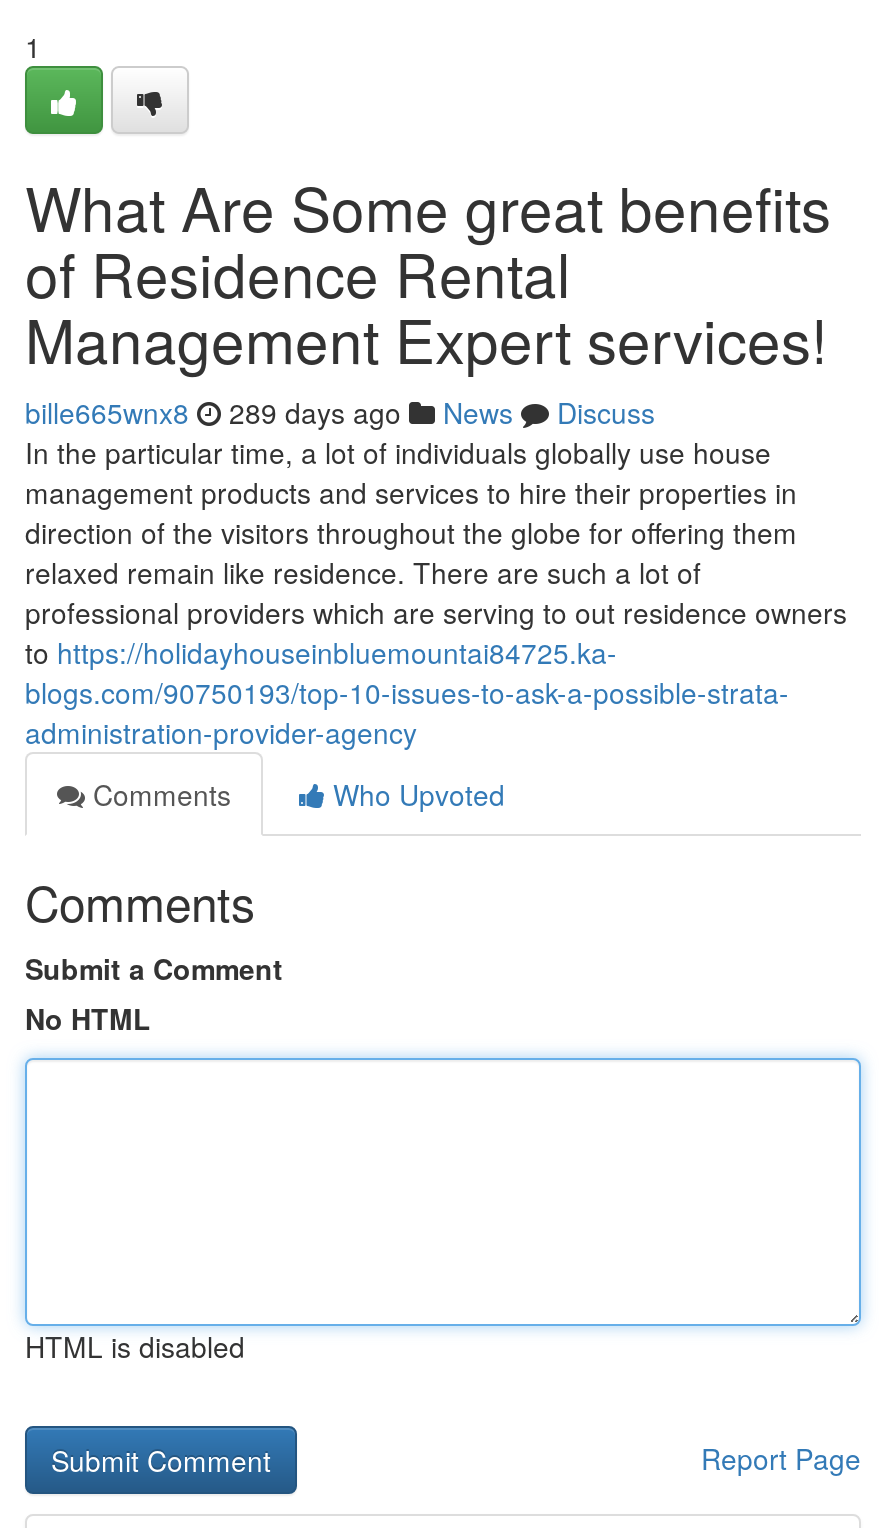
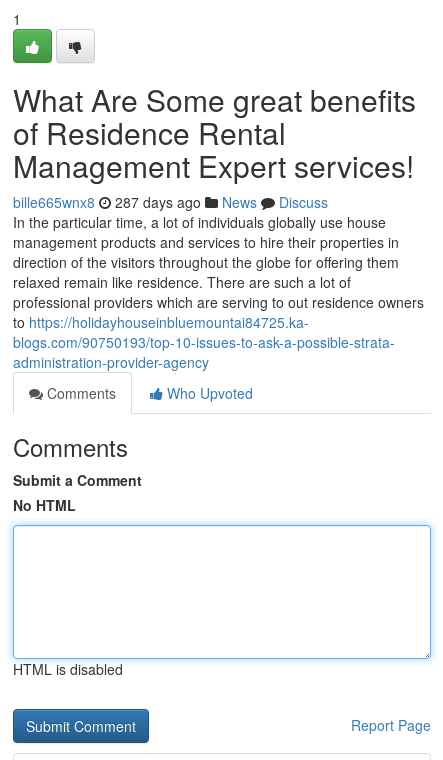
[25,392,655,432] bille665wnx8 289 days ago News Discuss -> [13,192,328,212] bille665wnx8 287 days ago News Discuss

